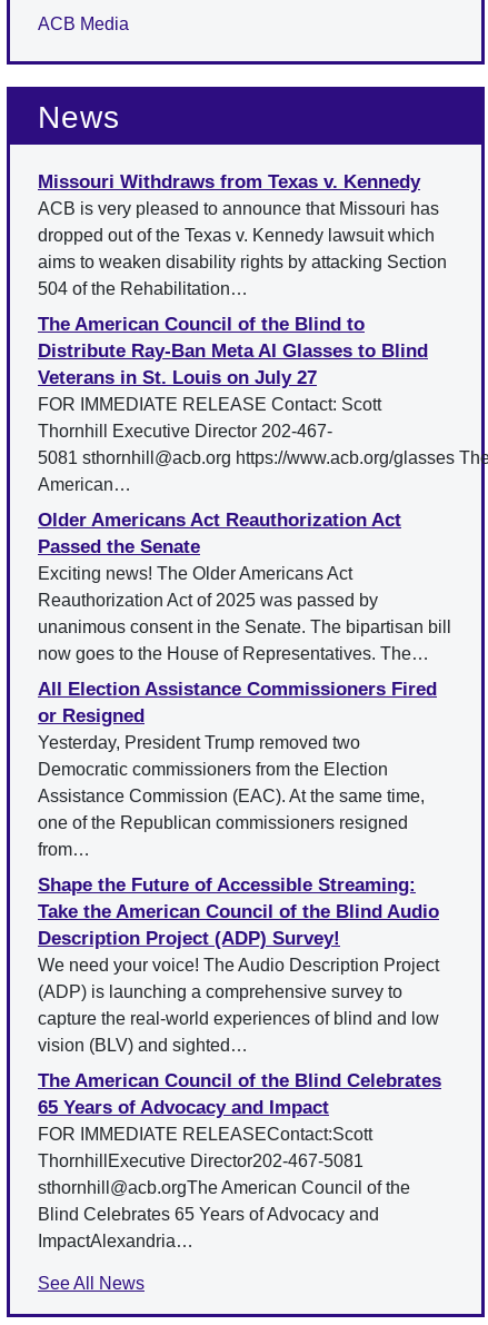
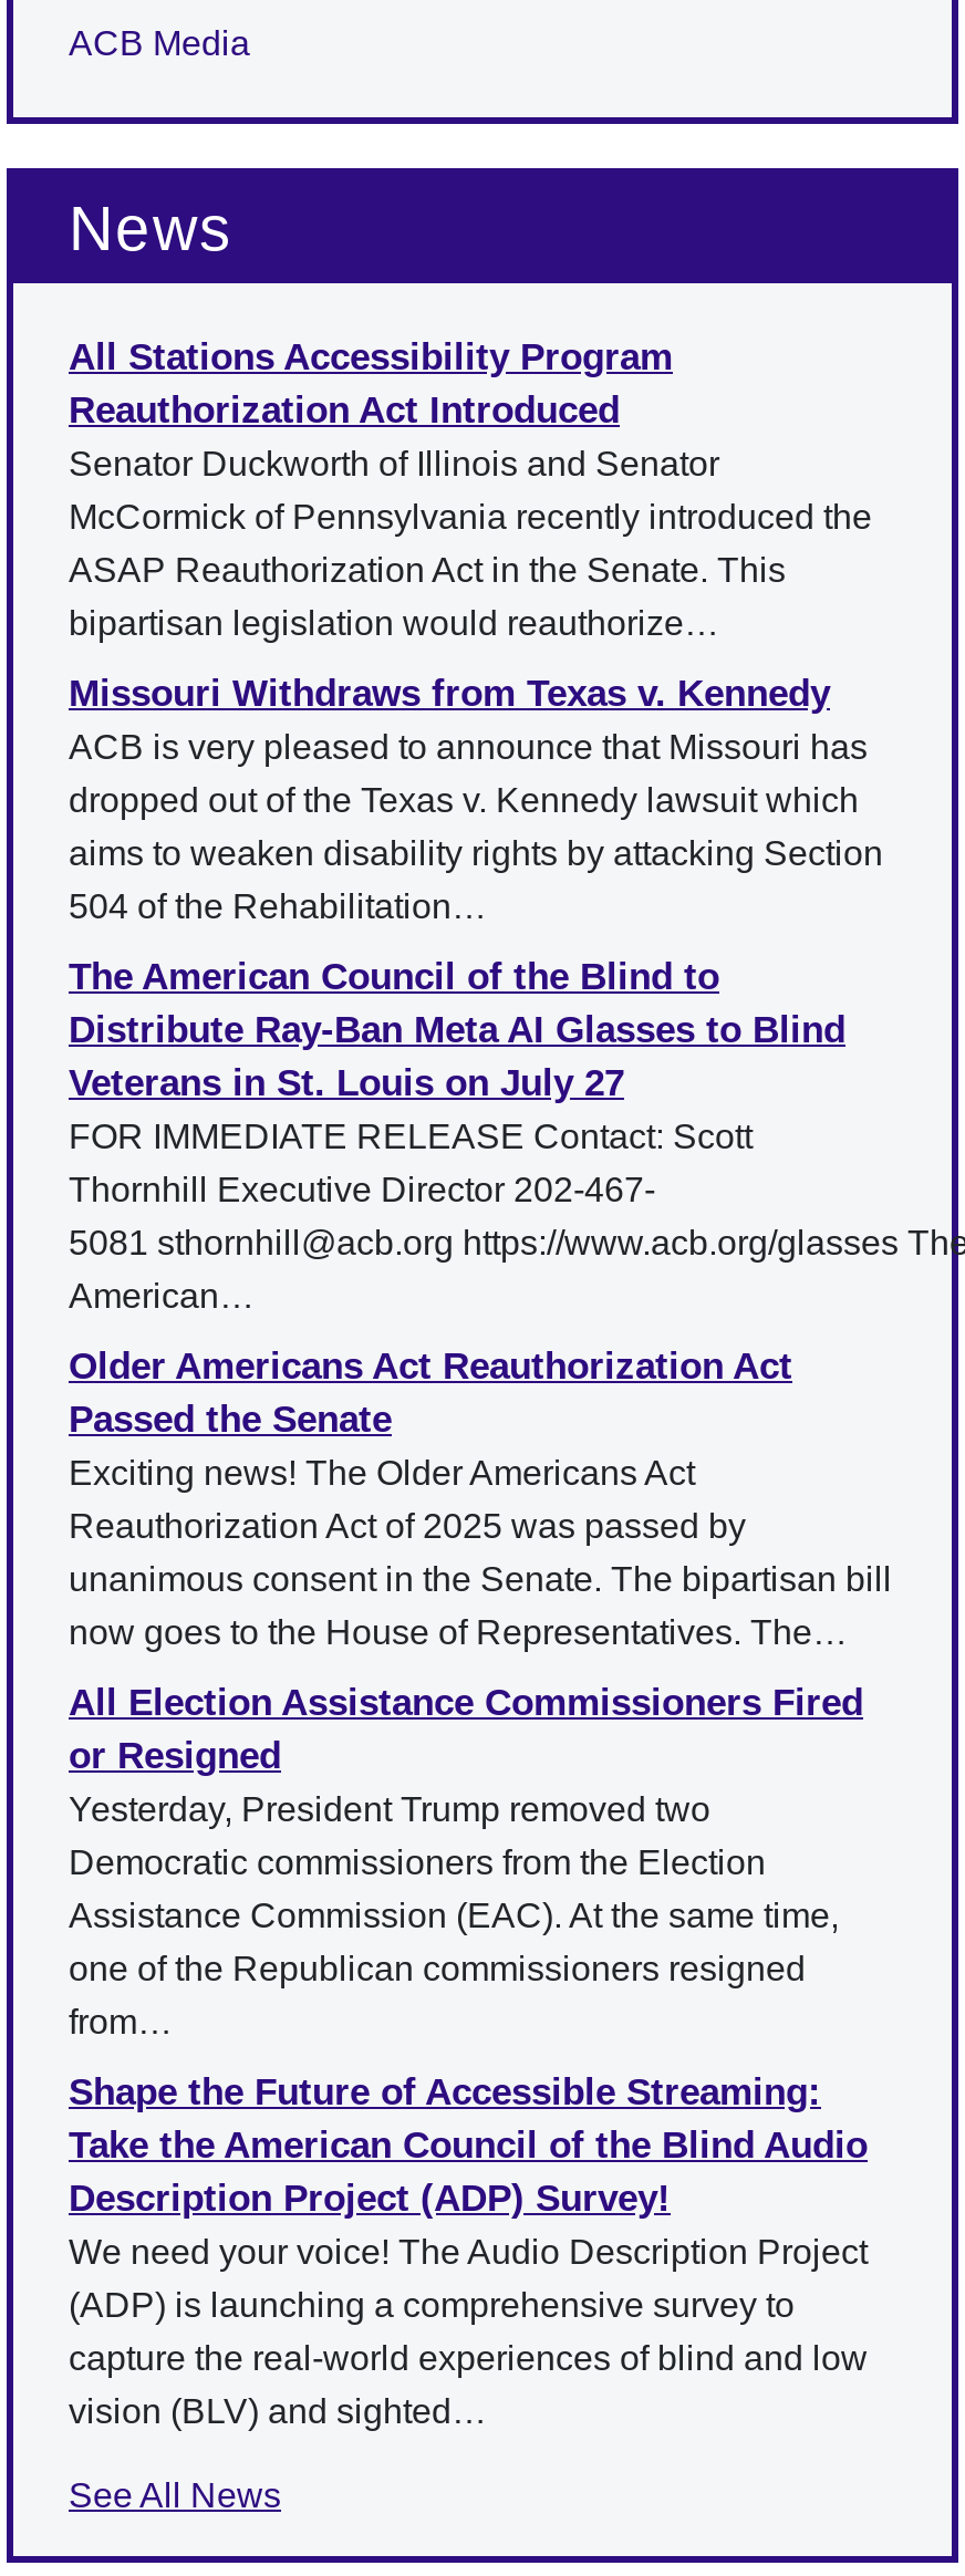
none -> [69,337,872,642] All Stations Accessibility Program | Reauthorization Act Introduced | Senator Duckworth of Illinois and Senator | McCormick of Pennsylvania recently introduced the | ASAP Reauthorization Act in the Senate. This | bipartisan legislation would reauthorize…
moved [38,172,451,1055] -> [69,673,892,2430]: Missouri Withdraws from Texas v. Kennedy | ACB is very pleased to announce that Missouri has | dropped out of the Texas v. Kennedy lawsuit which | ... | capture the real-world experiences of blind and low | vision (BLV) and sighted…
[38,1070,441,1251] The American Council of the Blind Celebrates | 65 Years of Advocacy and Impact | FOR IMMEDIATE RELEASEContact:Scott | ThornhillExecutive Director202-467-5081 | sthornhill@acb.orgThe American Council of the | Blind Celebrates 65 Years of Advocacy and | ImpactAlexandria… -> none

